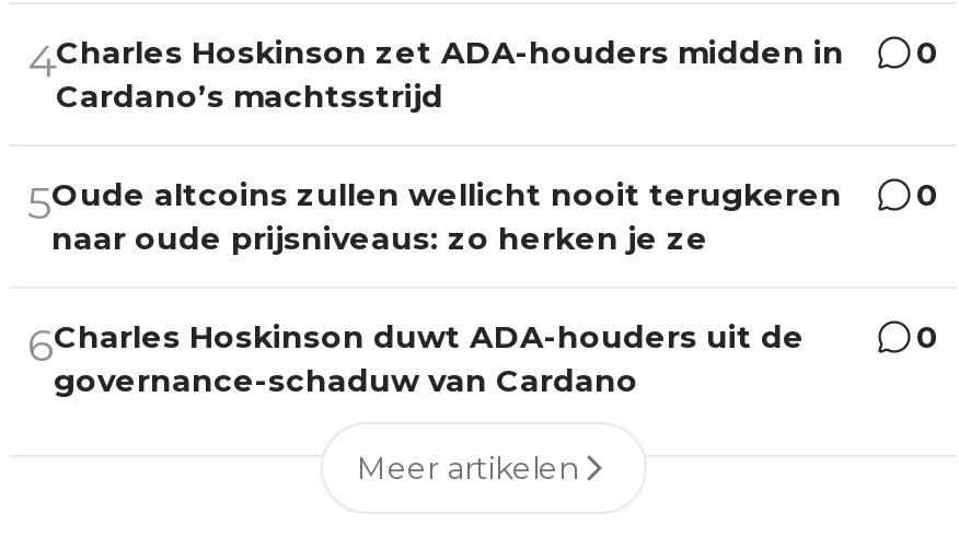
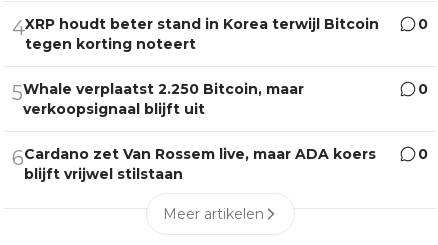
[27,33,844,116] 4Charles Hoskinson zet ADA-houders midden in | Cardano’s machtsstrijd -> [12,15,379,53] 4XRP houdt beter stand in Korea terwijl Bitcoin | tegen korting noteert
[27,175,842,258] 5Oude altcoins zullen wellicht nooit terugkeren | naar oude prijsniveaus: zo herken je ze -> [12,80,304,118] 5Whale verplaatst 2.250 Bitcoin, maar | verkoopsignaal blijft uit
[27,317,805,400] 6Charles Hoskinson duwt ADA-houders uit de | governance-schaduw van Cardano -> [12,145,376,183] 6Cardano zet Van Rossem live, maar ADA koers | blijft vrijwel stilstaan

